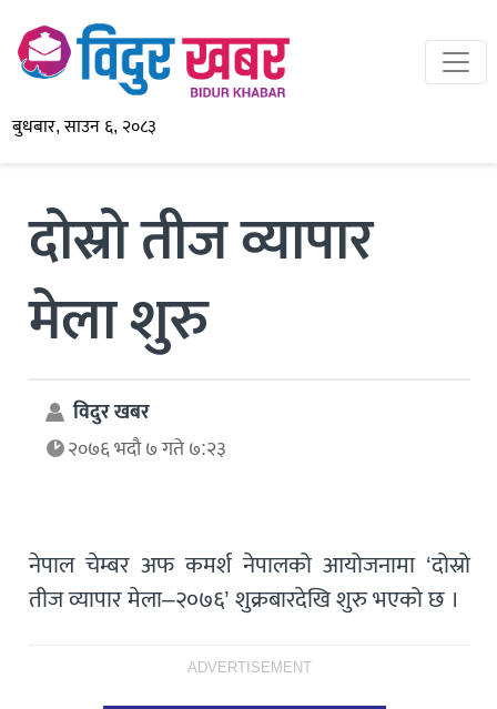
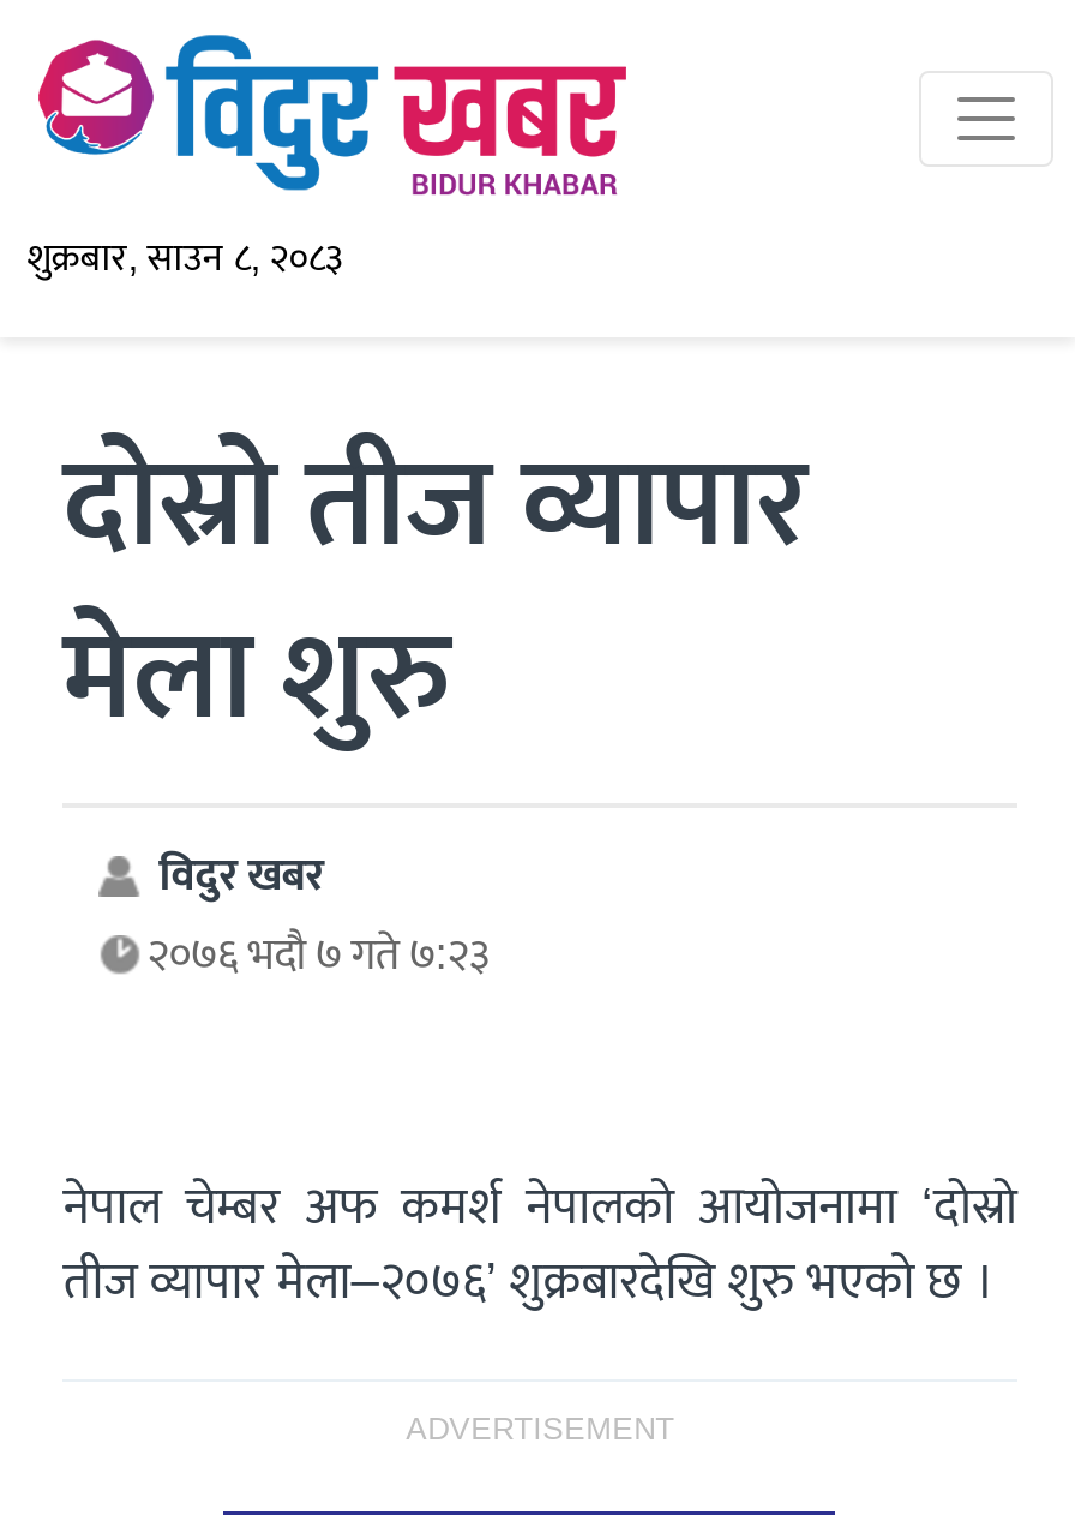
[12,112,157,142] बुधबार, साउन ६, २०८३ -> [27,227,344,292] शुक्रबार, साउन ८, २०८३

